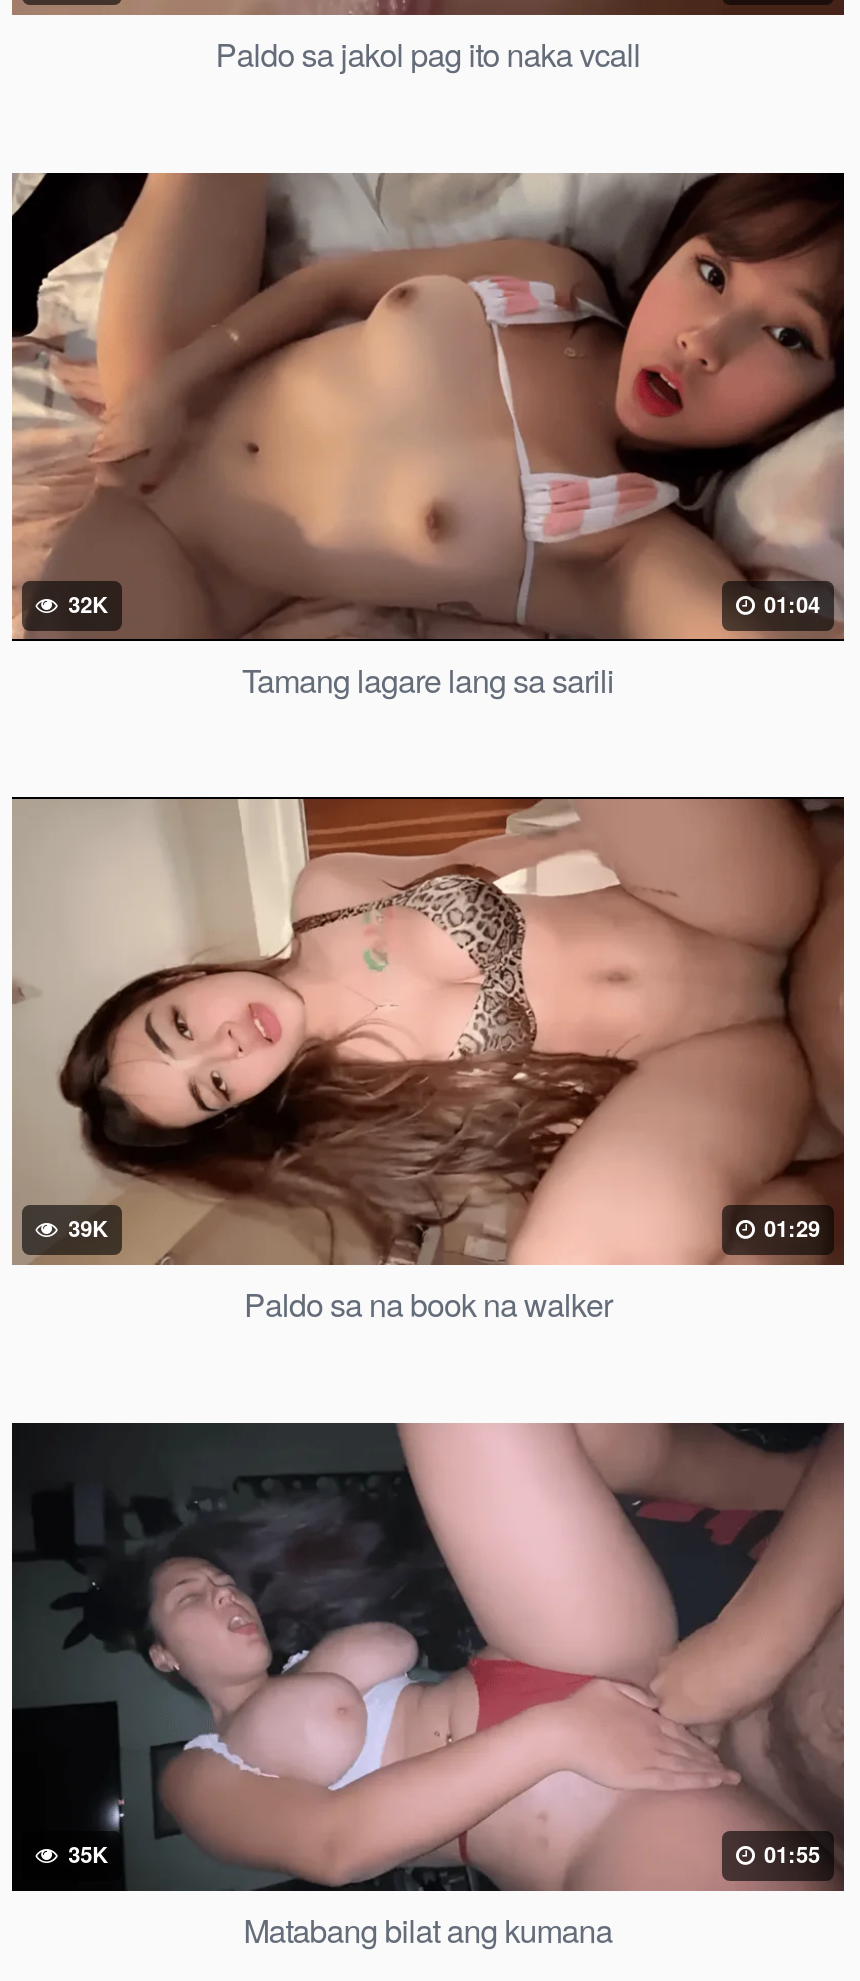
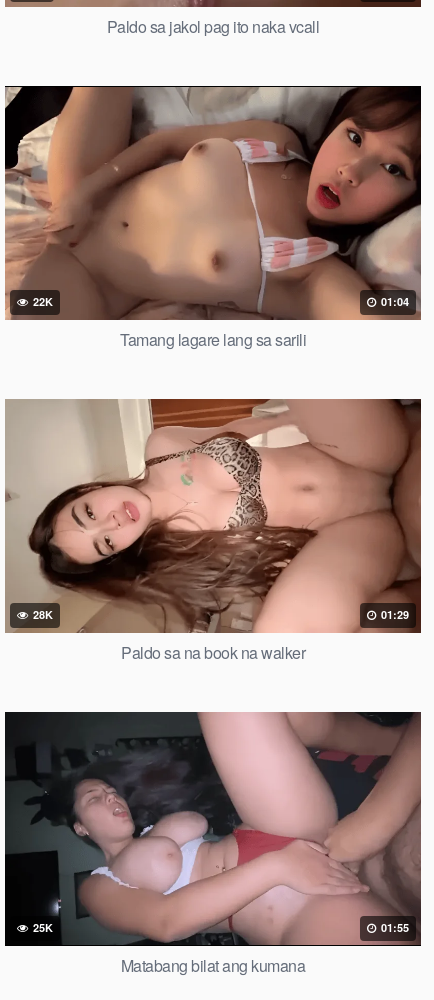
[62,588,108,618] 32K -> [30,294,53,309] 22K
[62,1214,108,1244] 39K -> [30,607,53,622] 28K
[62,1839,108,1869] 35K -> [30,920,53,935] 25K

